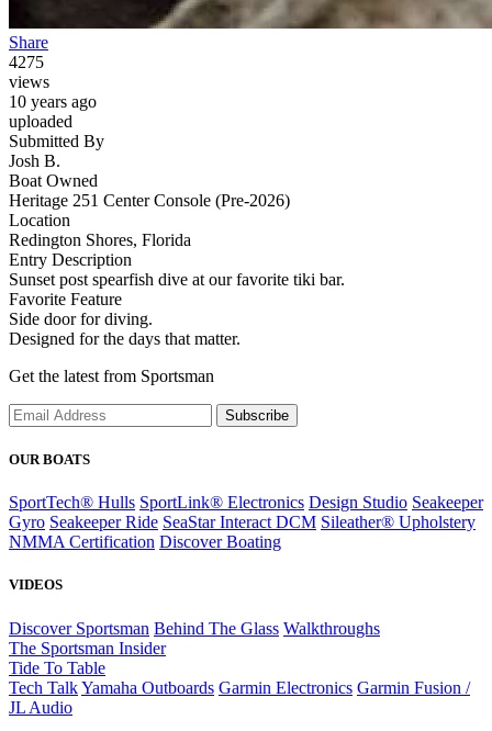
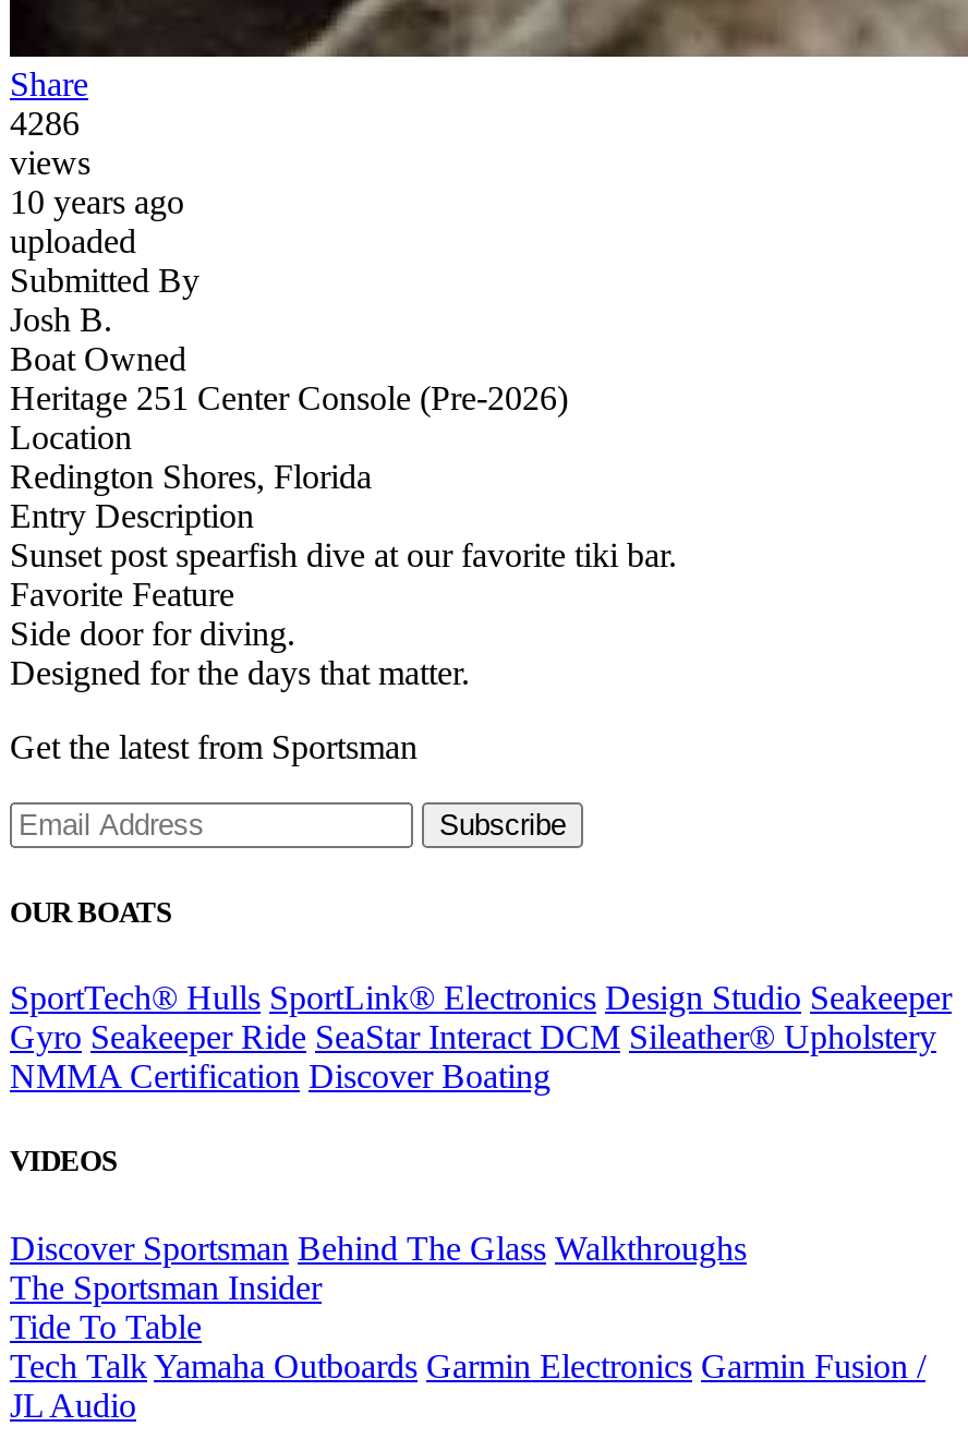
[9,53,44,71] 4275 -> [10,104,80,142] 4286

